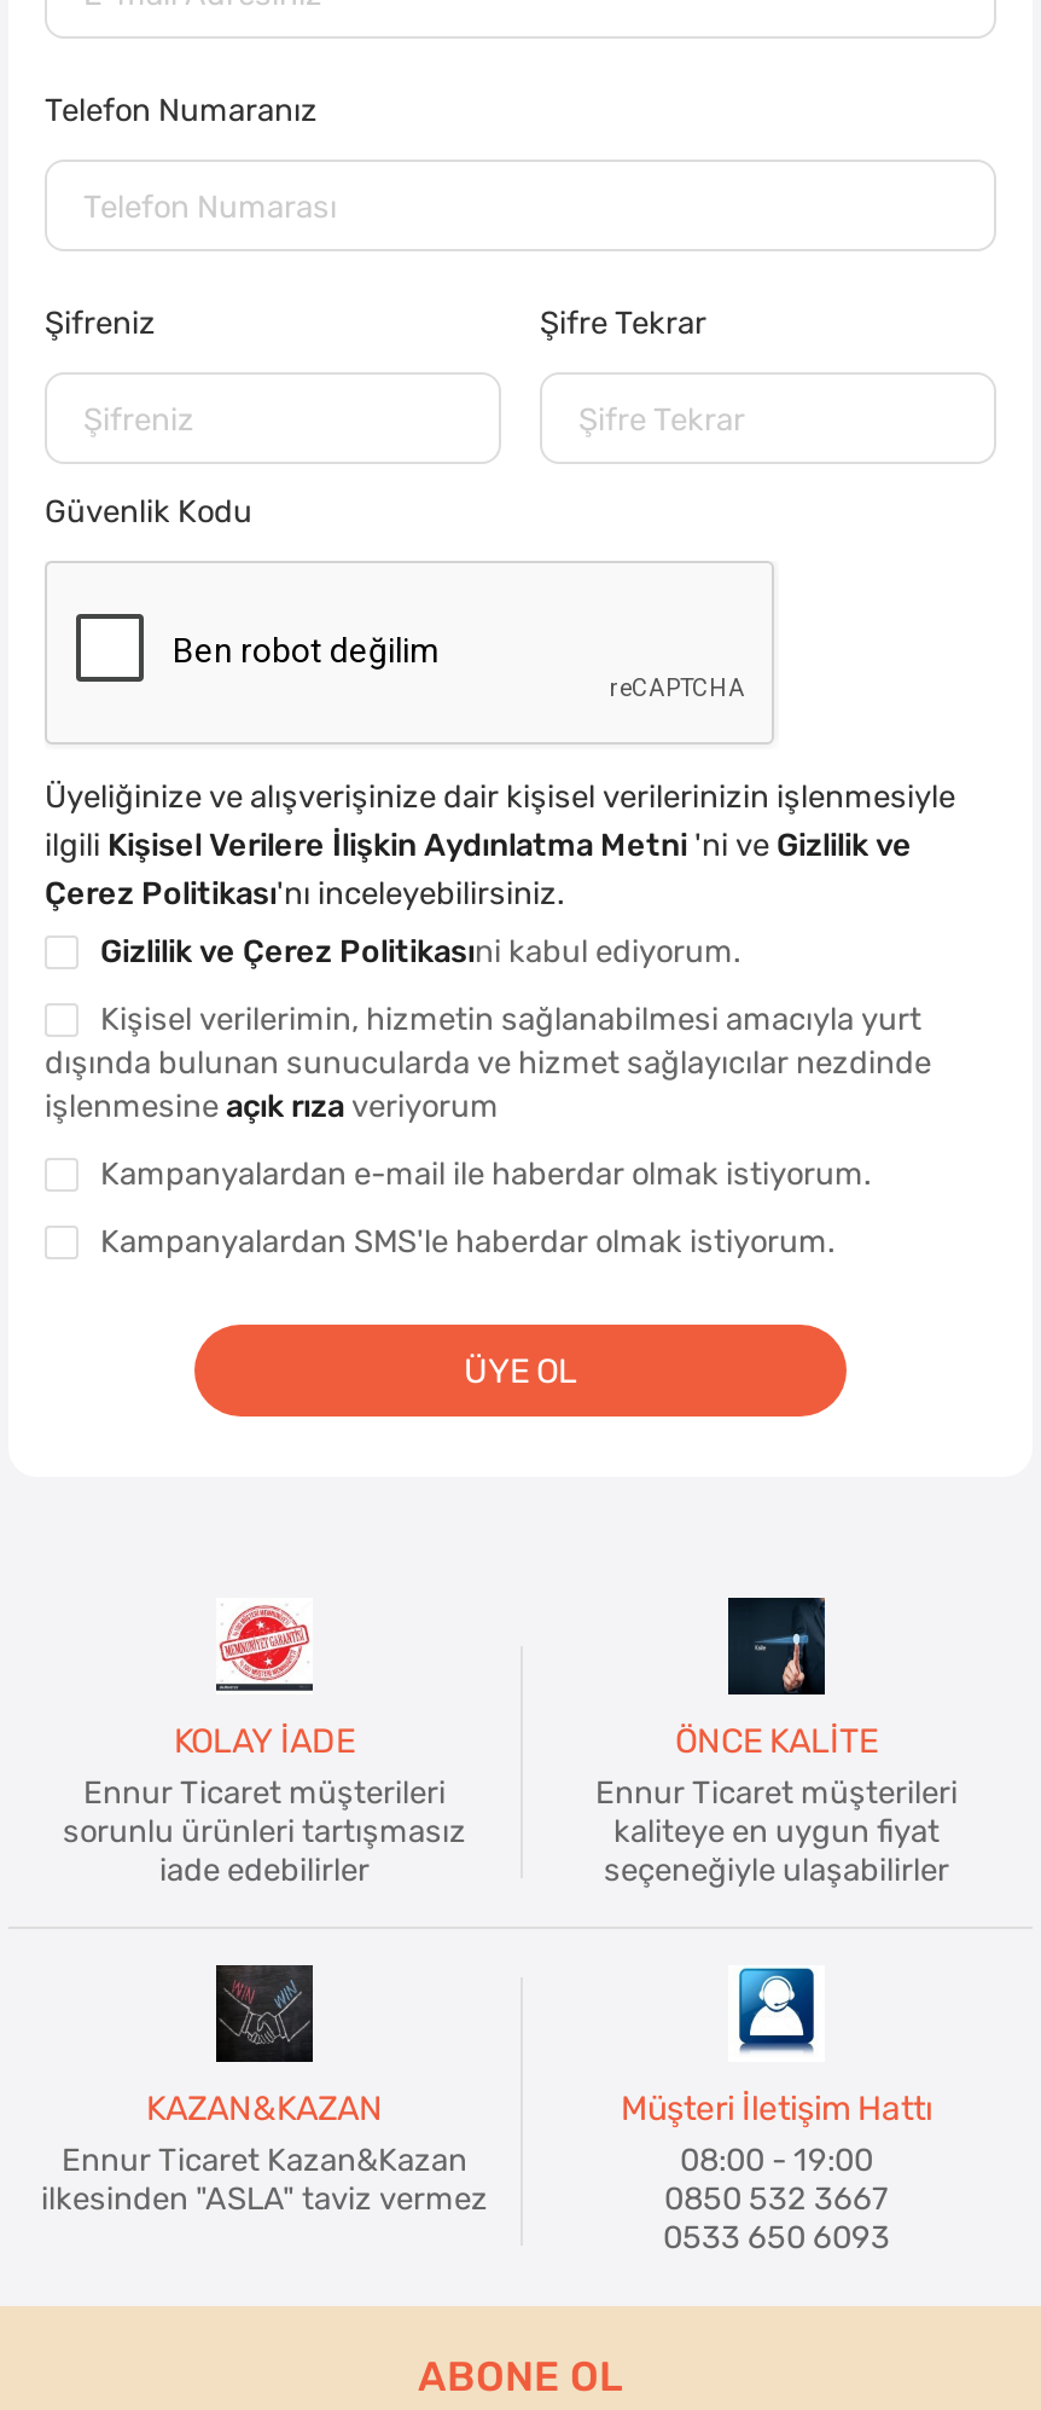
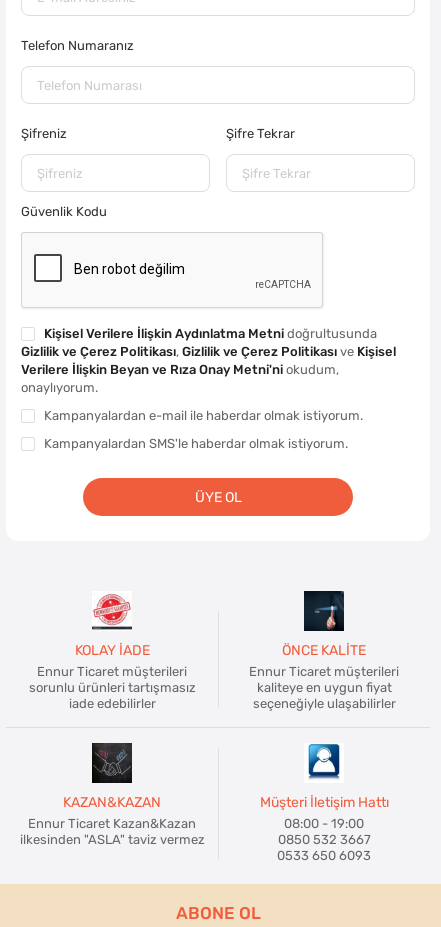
[45,778,955,1124] Üyeliğinize ve alışverişinize dair kişisel verilerinizin işlenmesiyle | ilgili Kişisel Verilere İlişkin Aydınlatma Metni 'ni ve Gizlilik ve | Çerez Politikası'nı inceleyebilirsiniz. | Gizlilik ve Çerez Politikasıni kabul ediyorum. | Kişisel verilerimin, hizmetin sağlanabilmesi amacıyla yurt | dışında bulunan sunucularda ve hizmet sağlayıcılar nezdinde | işlenmesine açık rıza veriyorum -> [21,326,396,395] Kişisel Verilere İlişkin Aydınlatma Metni doğrultusunda | Gizlilik ve Çerez Politikası, Gizlilik ve Çerez Politikası ve Kişisel | Verilere İlişkin Beyan ve Rıza Onay Metni'ni okudum, | onaylıyorum.

